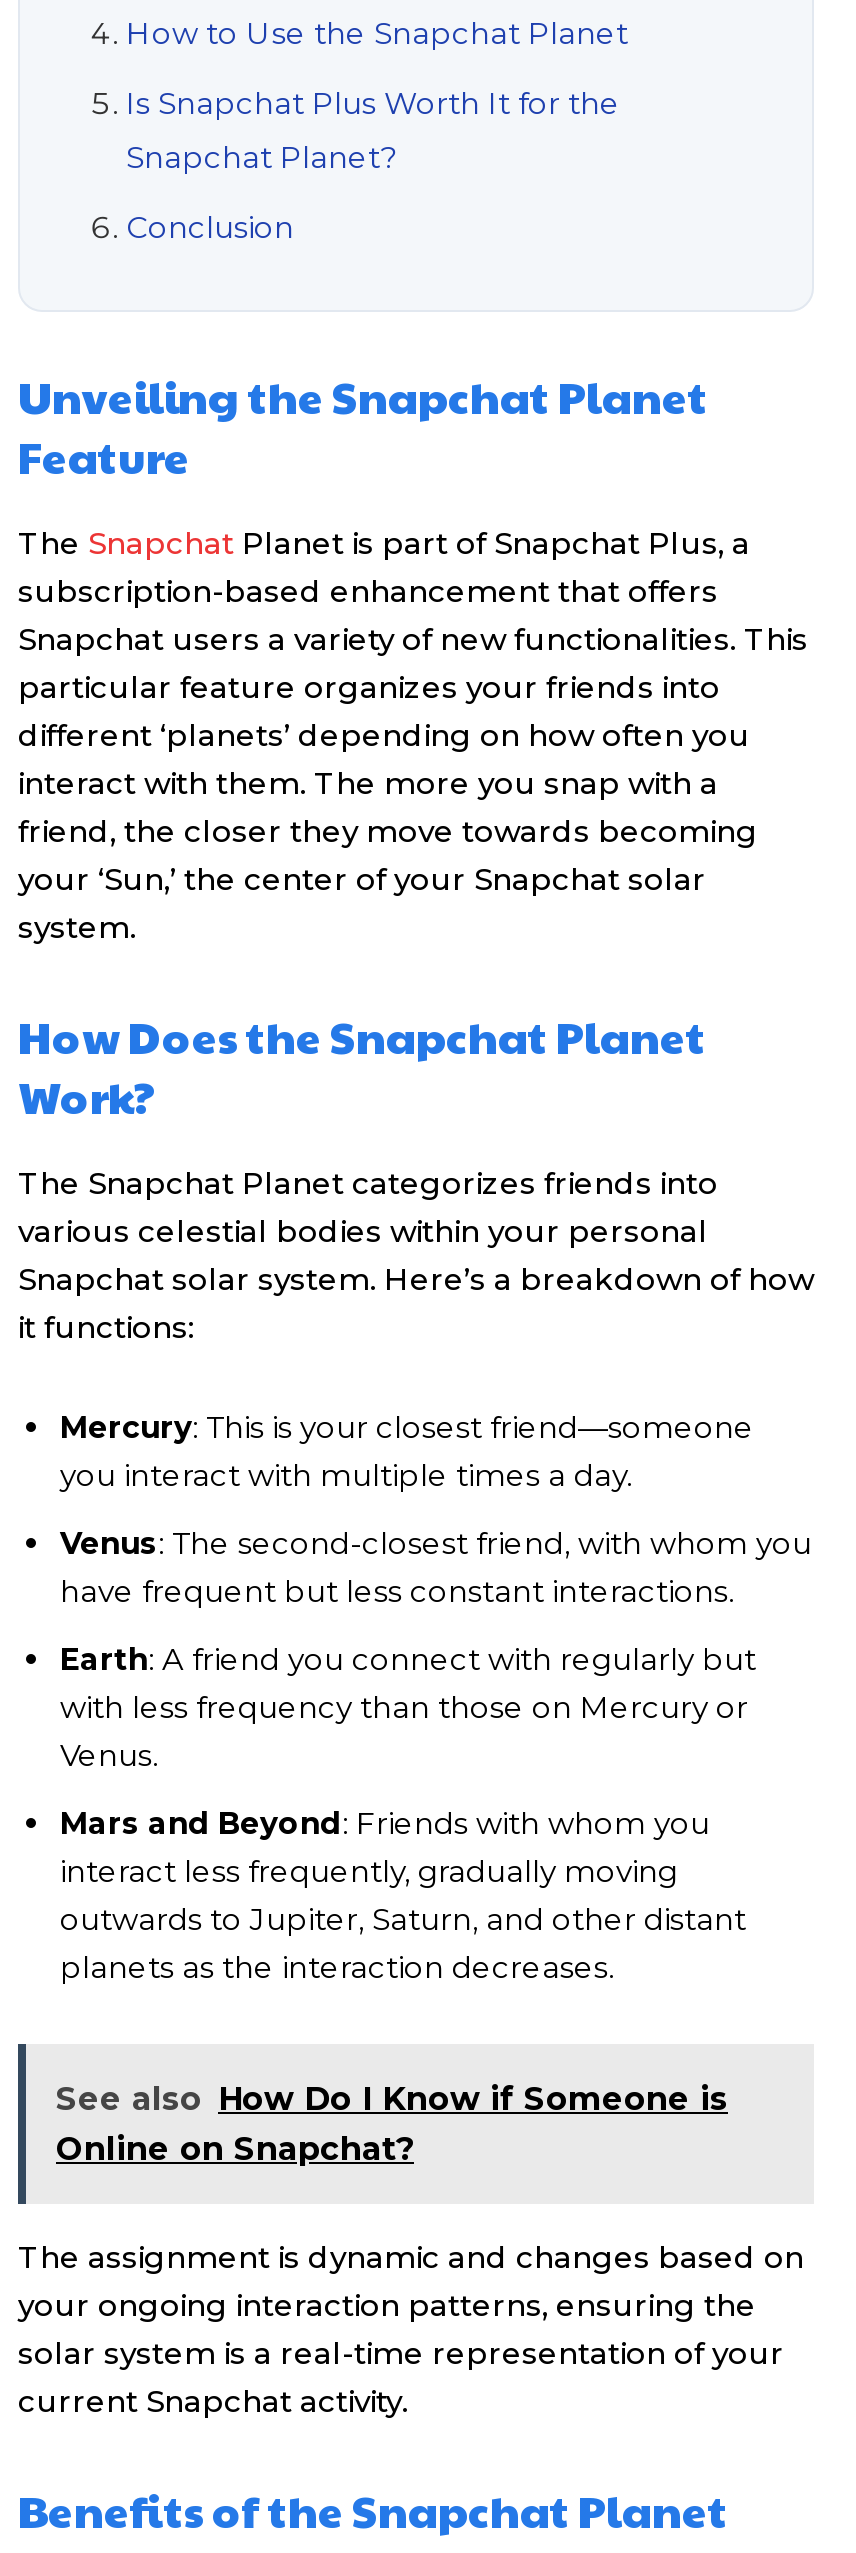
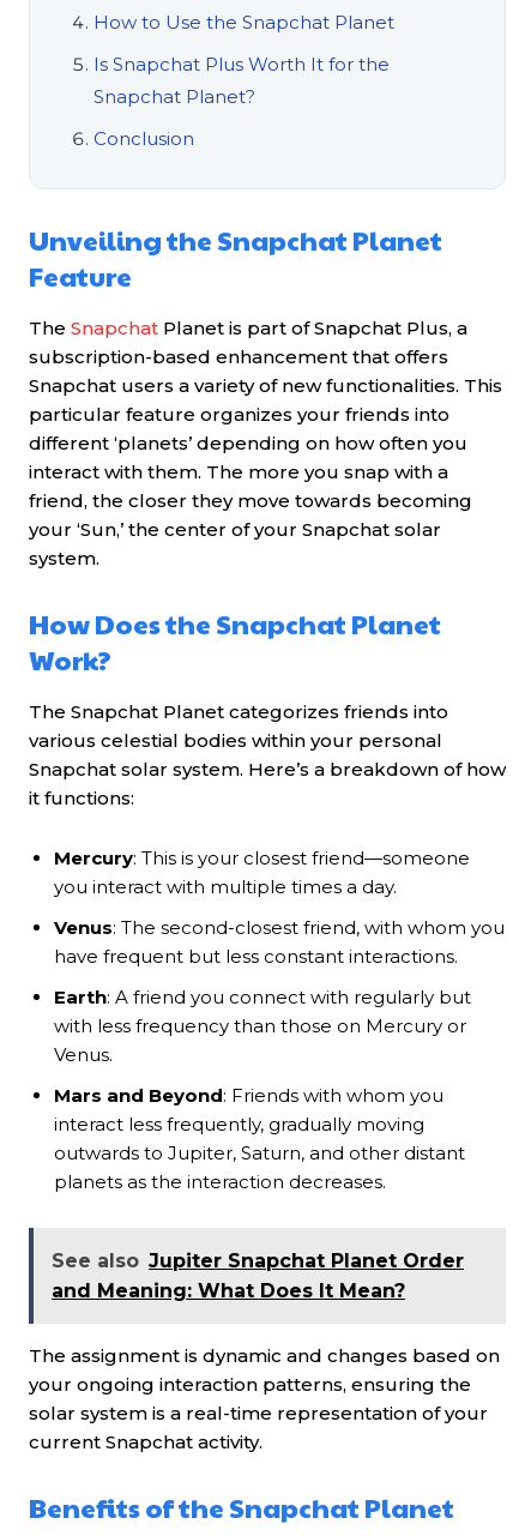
[56,2079,728,2167] See also How Do I Know if Someone is | Online on Snapchat? -> [52,1249,464,1302] See also Jupiter Snapchat Planet Order | and Meaning: What Does It Mean?

